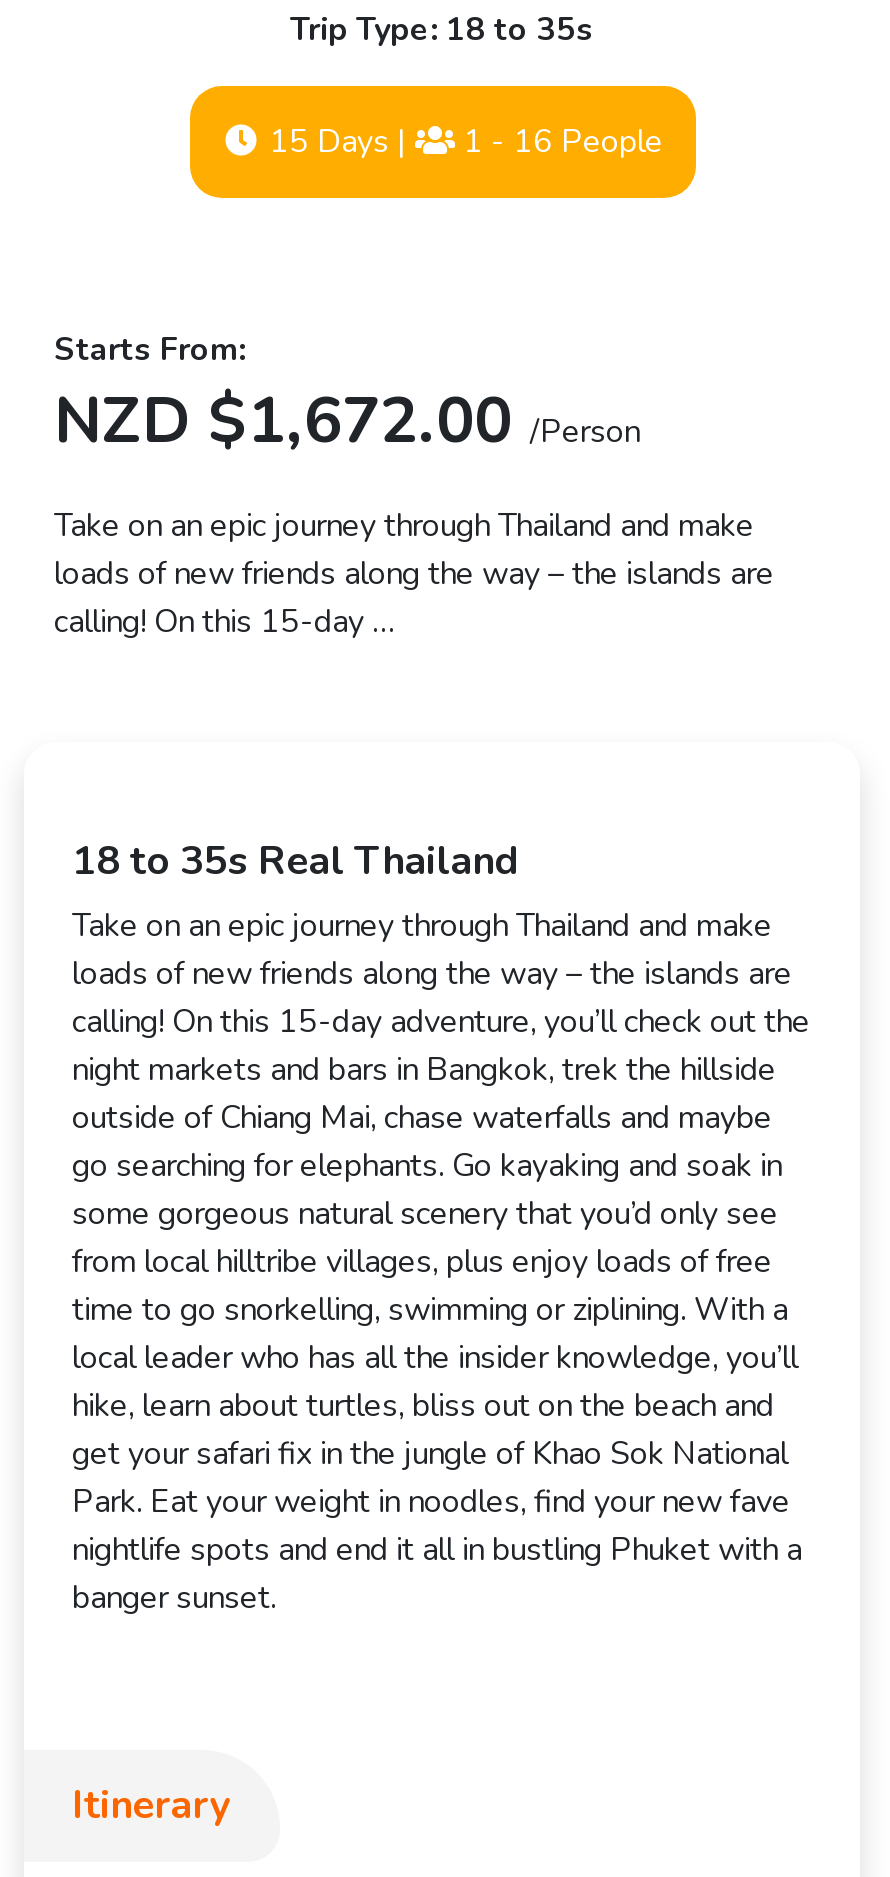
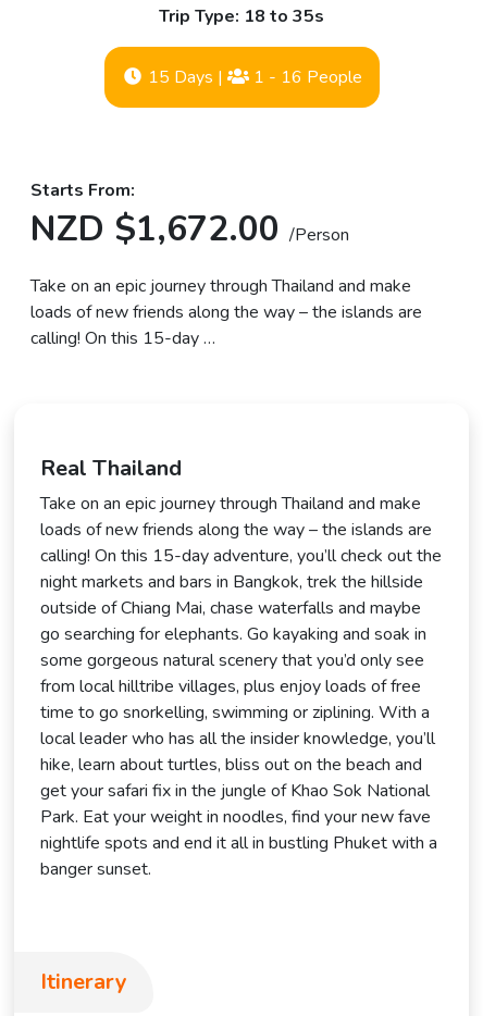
[72,835,518,889] 18 to 35s Real Thailand -> [40,454,182,483] Real Thailand

